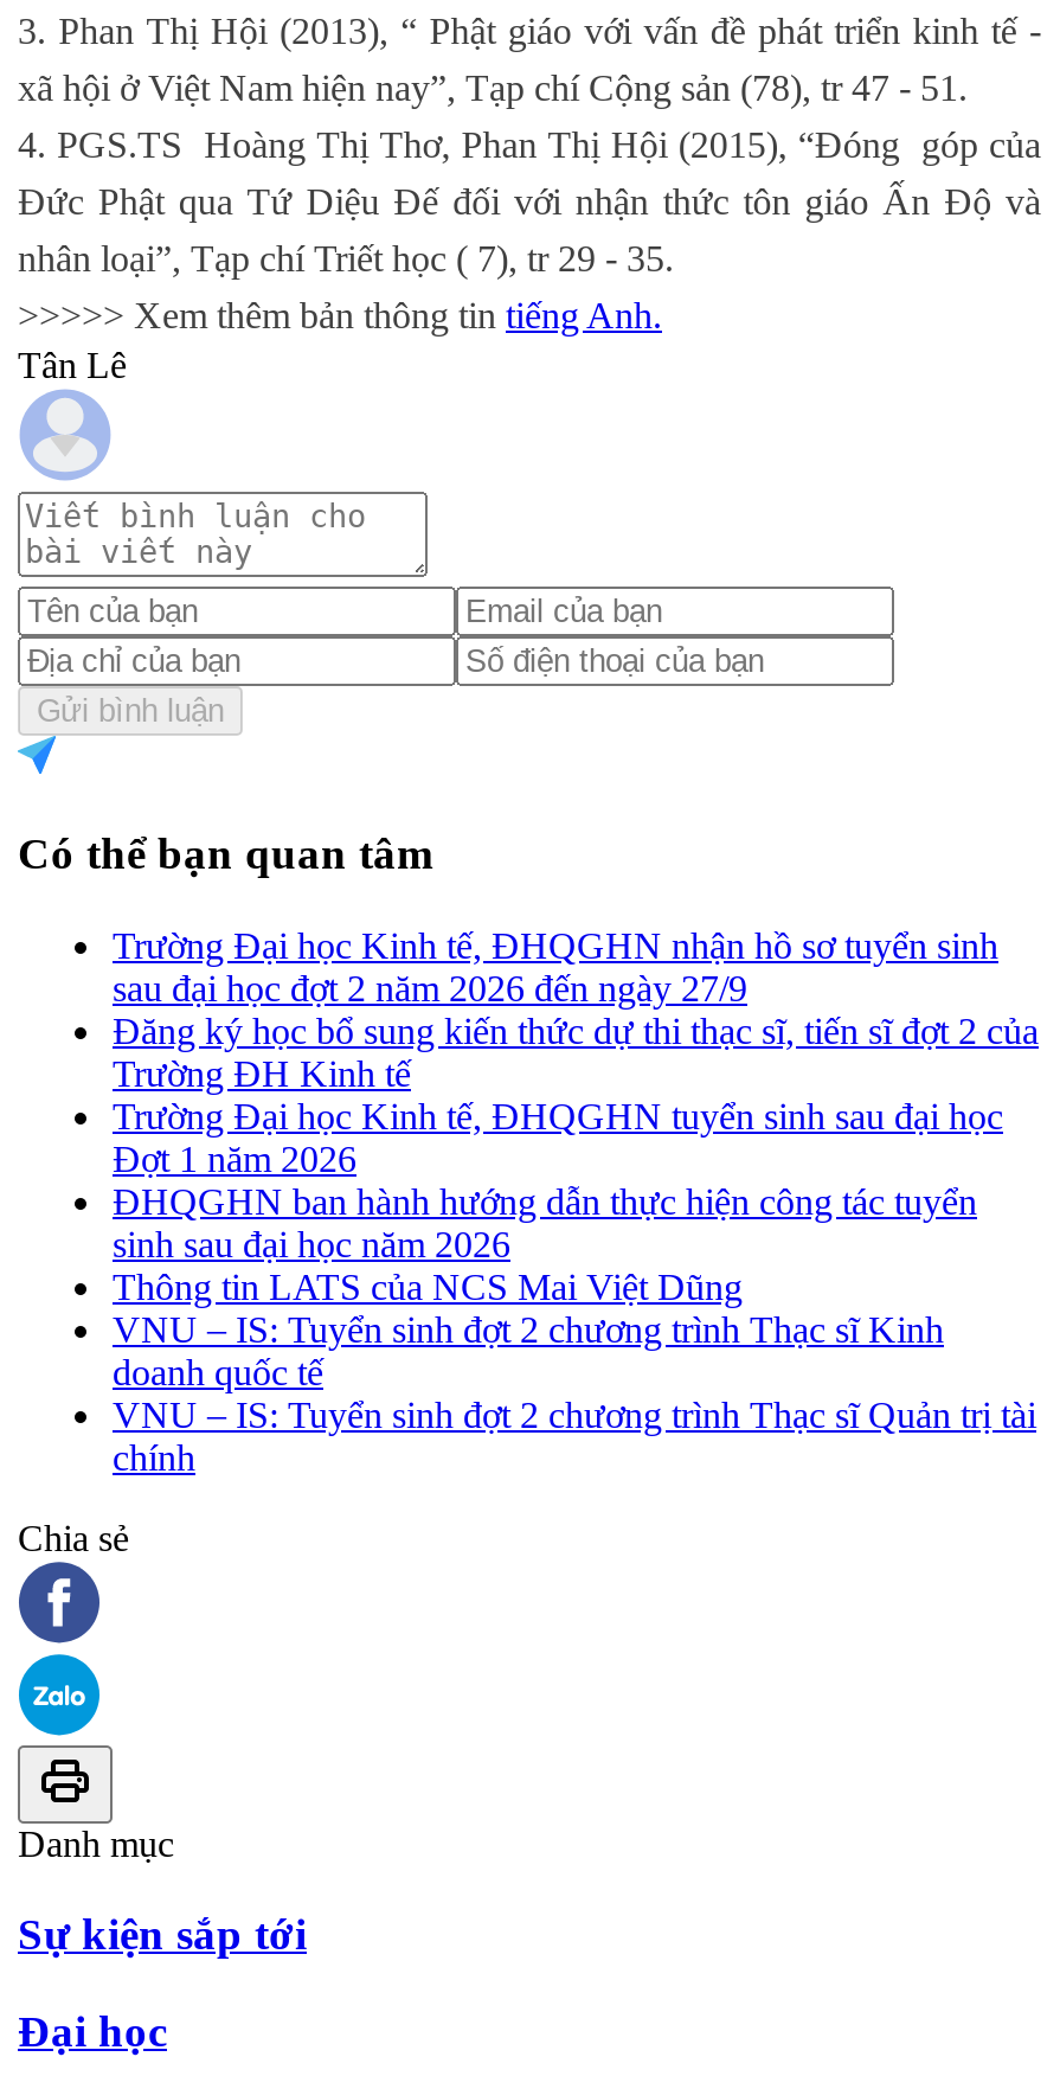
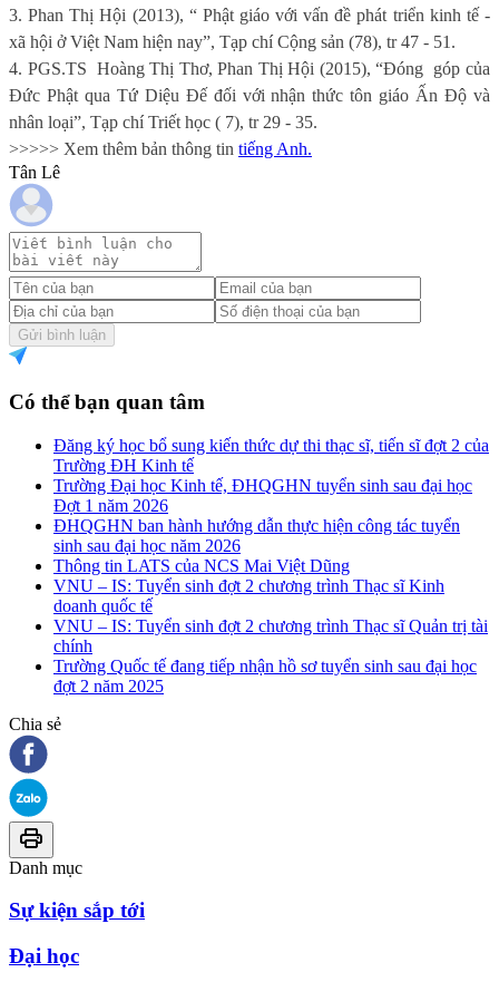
[113,924,998,1007] Trường Đại học Kinh tế, ĐHQGHN nhận hồ sơ tuyển sinh | sau đại học đợt 2 năm 2026 đến ngày 27/9 -> none
moved [113,1010,1039,1476] -> [53,435,489,655]: Đăng ký học bổ sung kiến thức dự thi thạc sĩ, tiến sĩ đợt 2 của | Trường ĐH Kinh tế | Trường Đại học Kinh tế, ĐHQGHN tuyển sinh sau đại học | ... | VNU – IS: Tuyển sinh đợt 2 chương trình Thạc sĩ Quản trị tài | chính
none -> [53,656,477,695] Trường Quốc tế đang tiếp nhận hồ sơ tuyển sinh sau đại học | đợt 2 năm 2025

